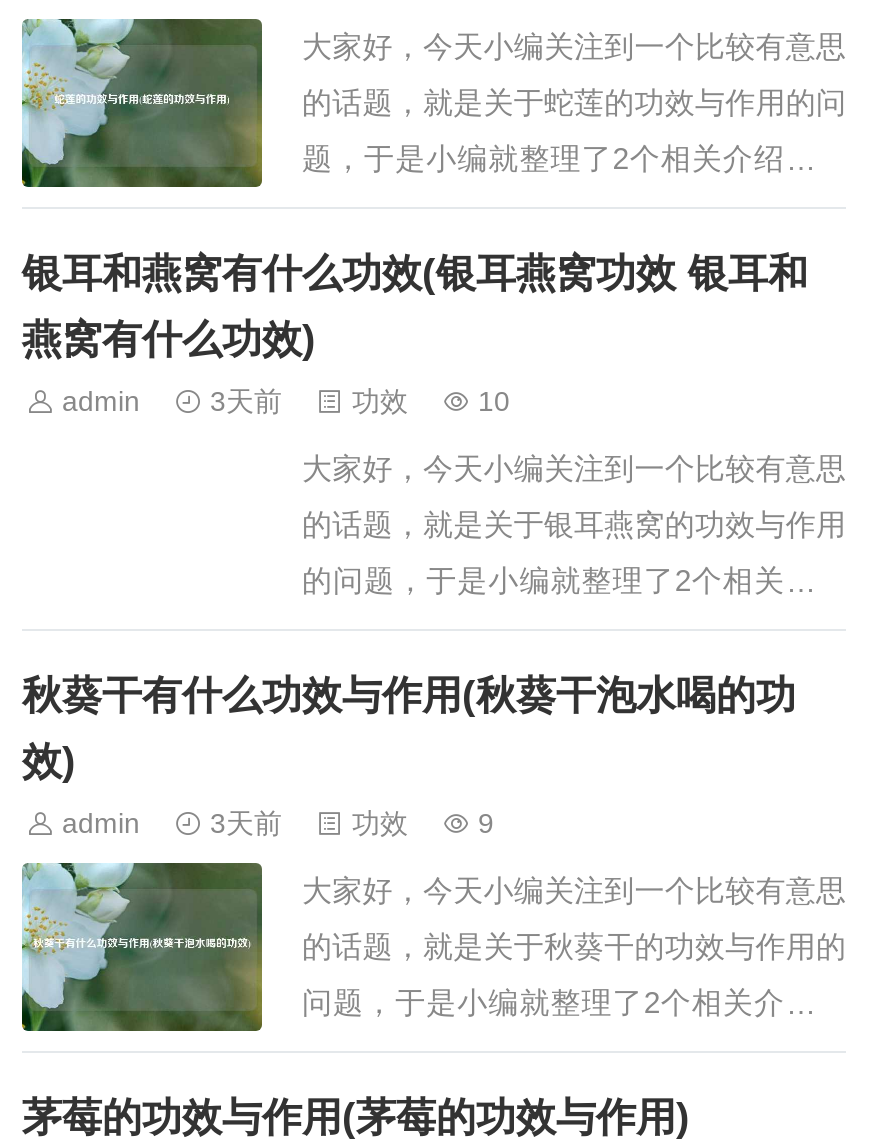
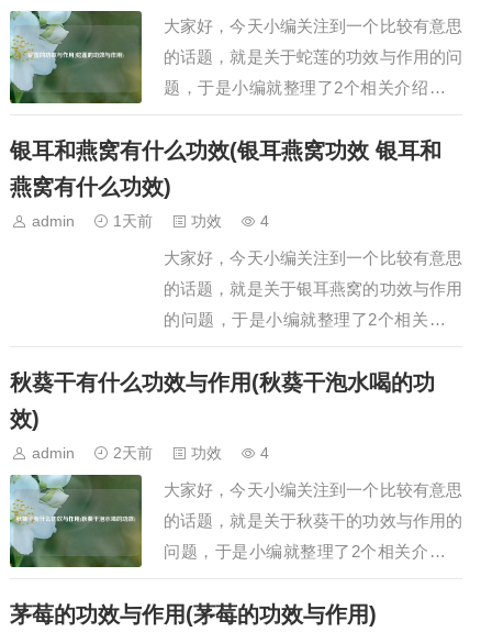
[210,386,282,418] 3天前 -> [113,212,153,230] 1天前
[478,386,510,418] 10 -> [260,212,269,230] 4
[210,808,282,840] 3天前 -> [113,444,153,462] 2天前
[478,808,494,840] 9 -> [260,444,269,462] 4

